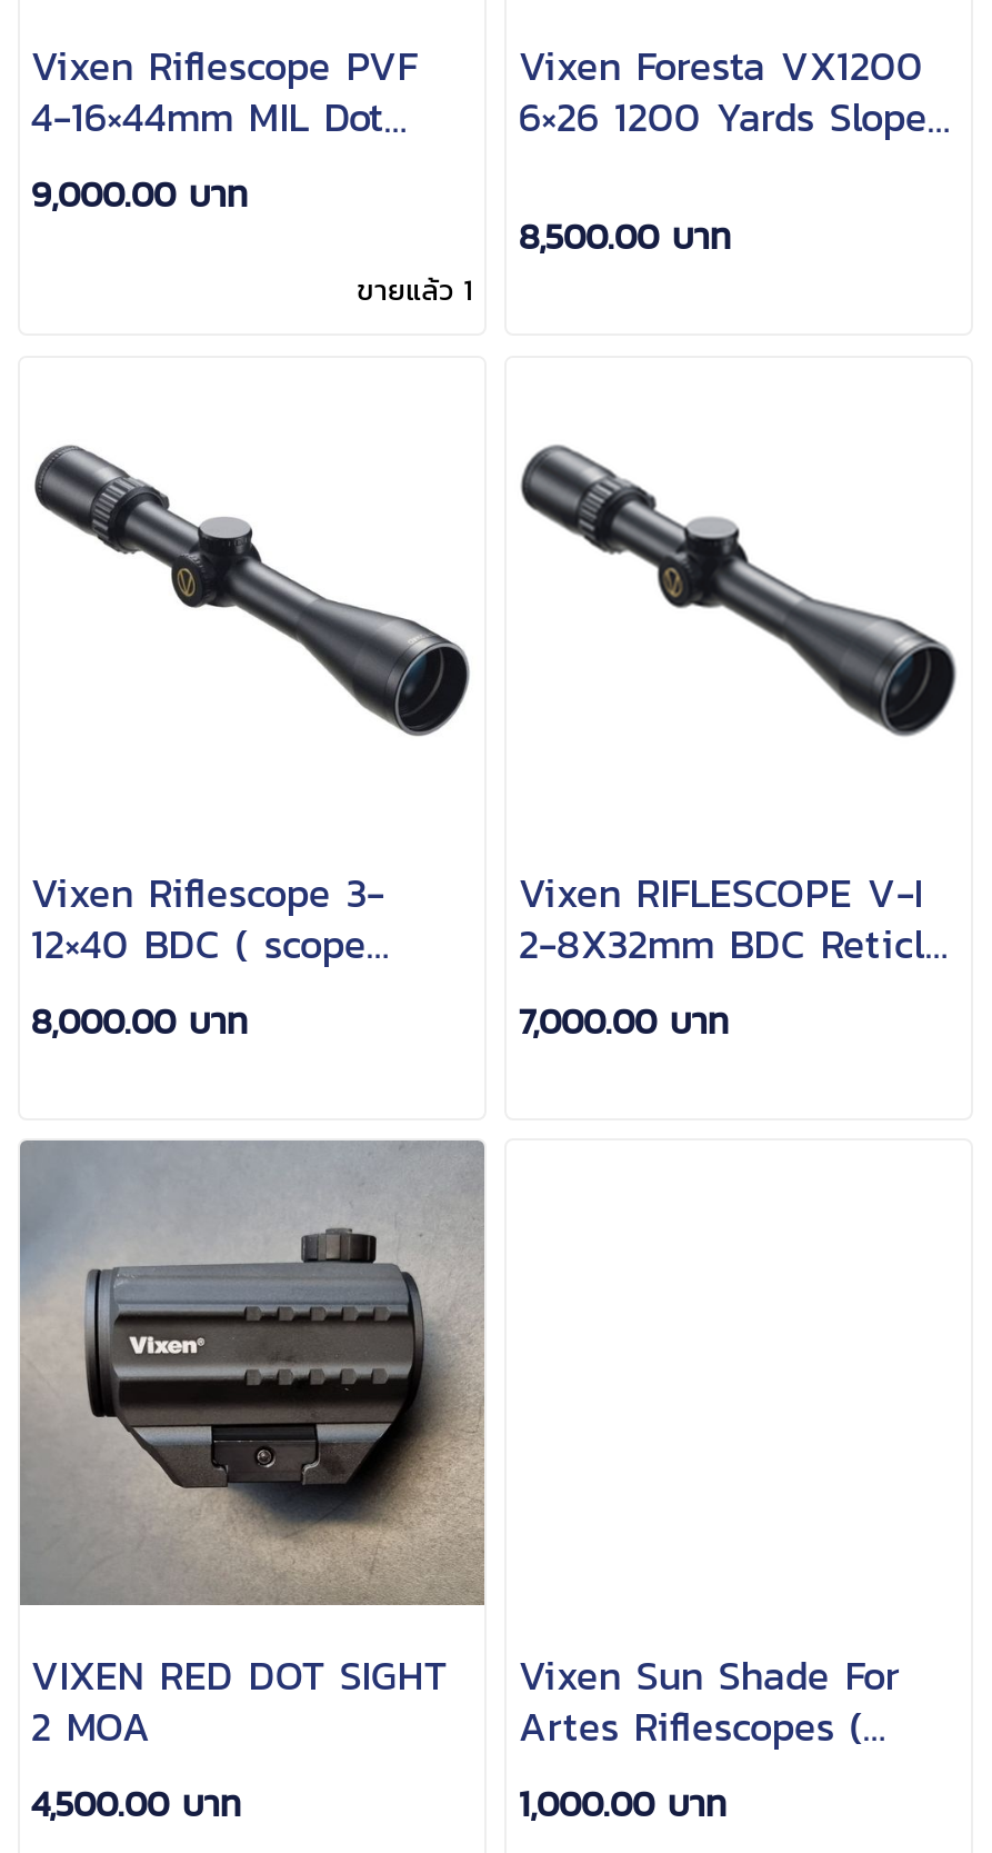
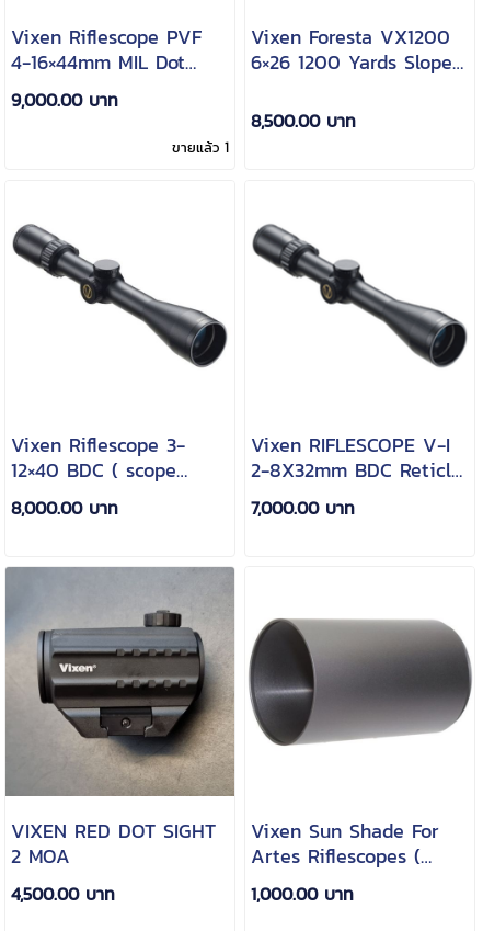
none -> [248,617,473,747] [image]

